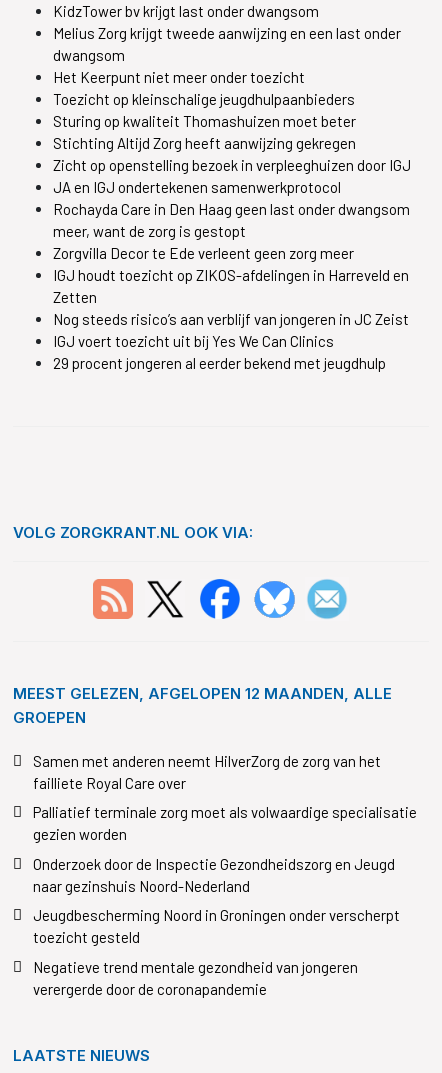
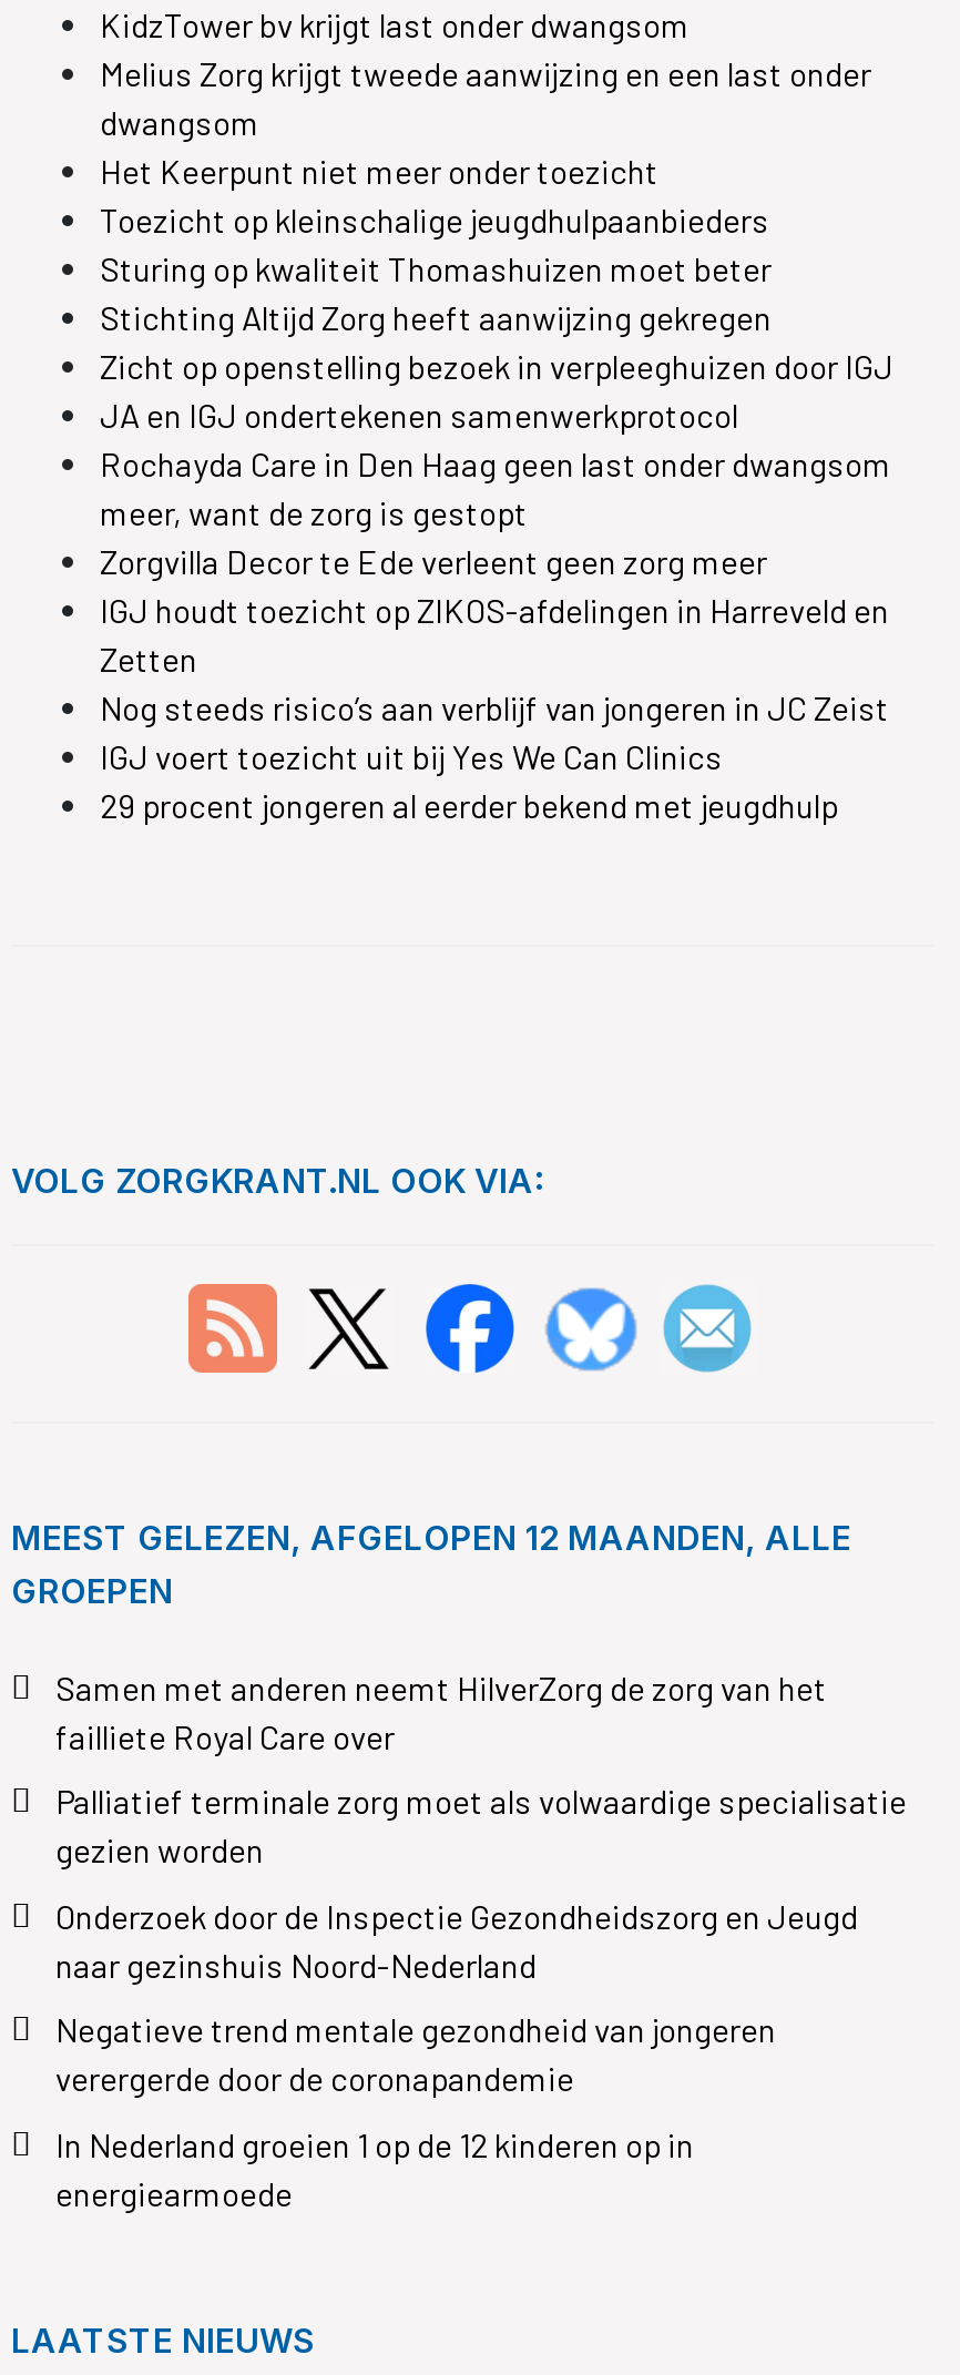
[33,906,400,946] Jeugdbescherming Noord in Groningen onder verscherpt | toezicht gesteld -> none
moved [33,958,358,998] -> [55,2010,776,2098]: Negatieve trend mentale gezondheid van jongeren | verergerde door de coronapandemie
none -> [55,2124,694,2213] In Nederland groeien 1 op de 12 kinderen op in | energiearmoede

